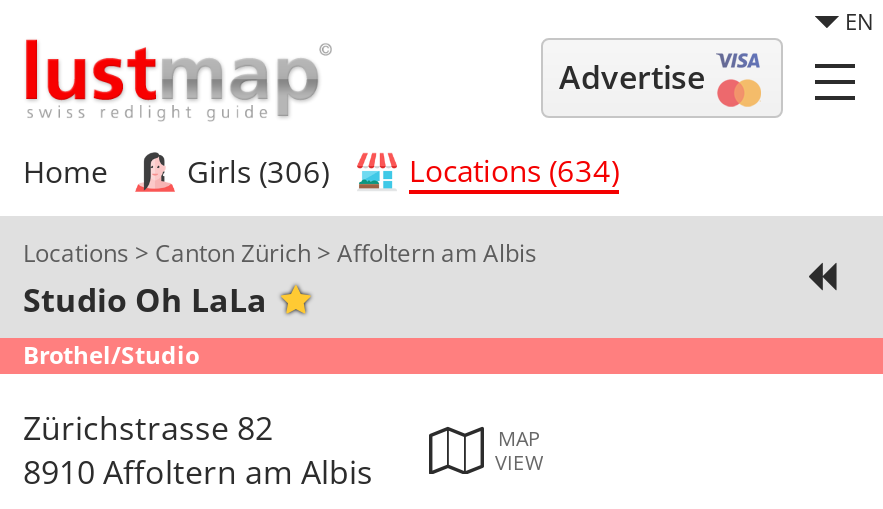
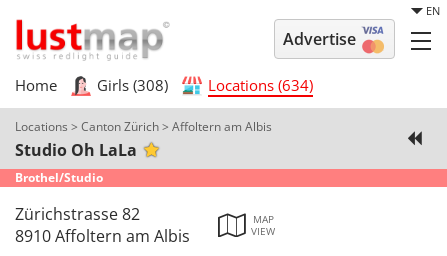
[23,151,619,191] Home Girls (306) Locations (634) -> [15,75,313,95] Home Girls (308) Locations (634)

